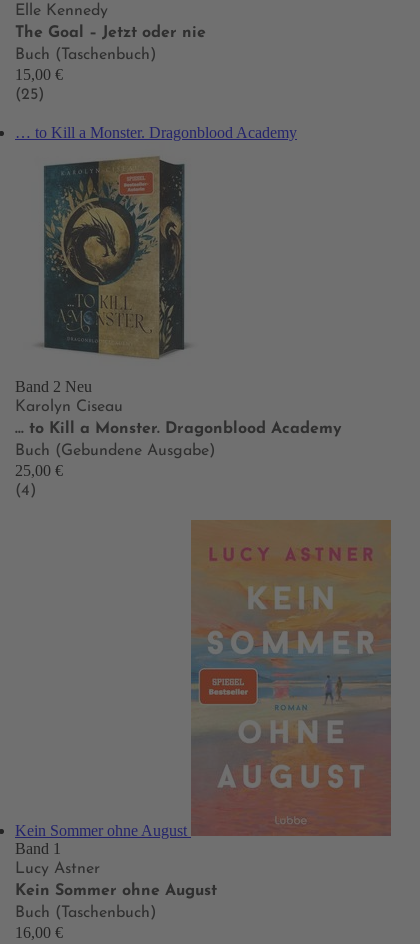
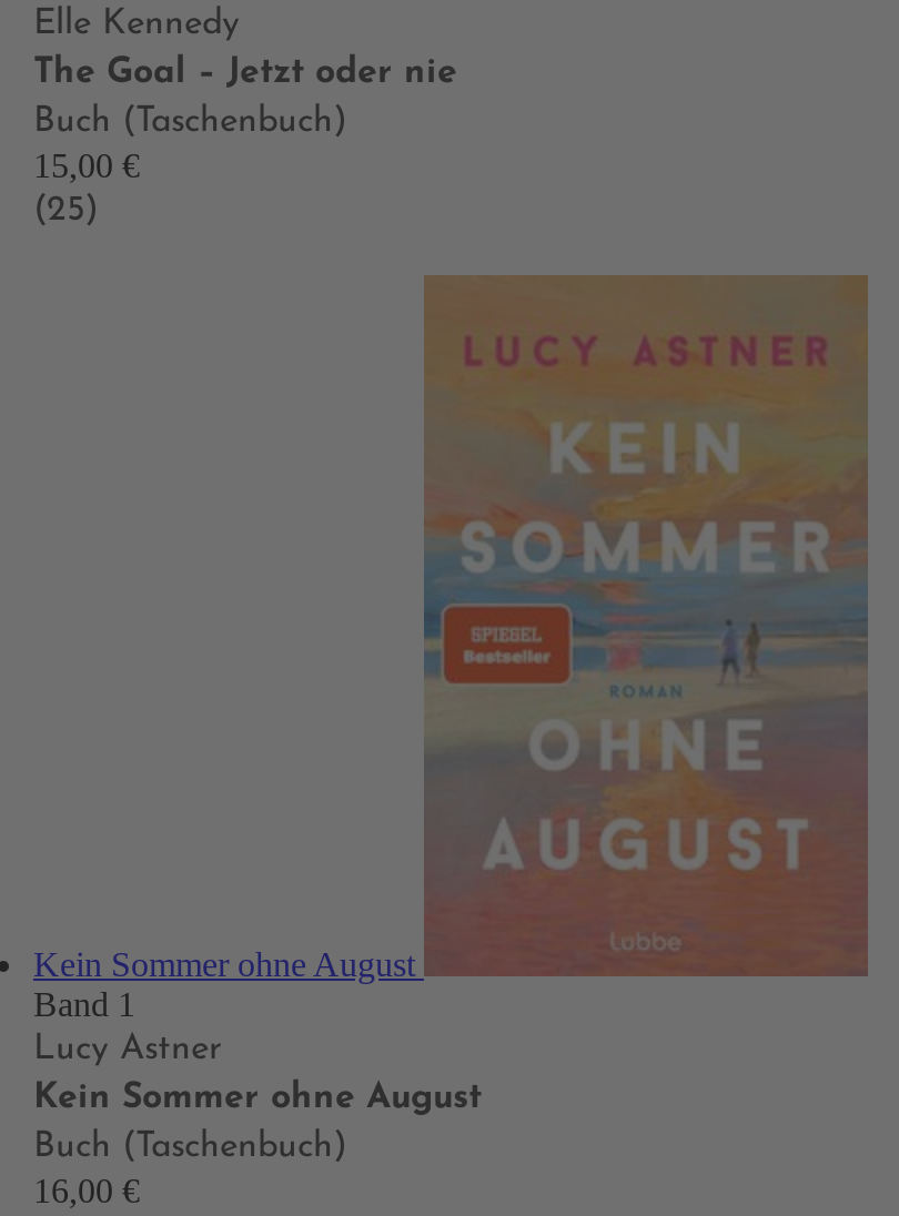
[15,124,297,141] … to Kill a Monster. Dragonblood Academy -> none
[15,155,342,499] [image] | Band 2 Neu | Karolyn Ciseau | … to Kill a Monster. Dragonblood Academy | Buch (Gebundene Ausgabe) | 25,00 € | (4) -> none

